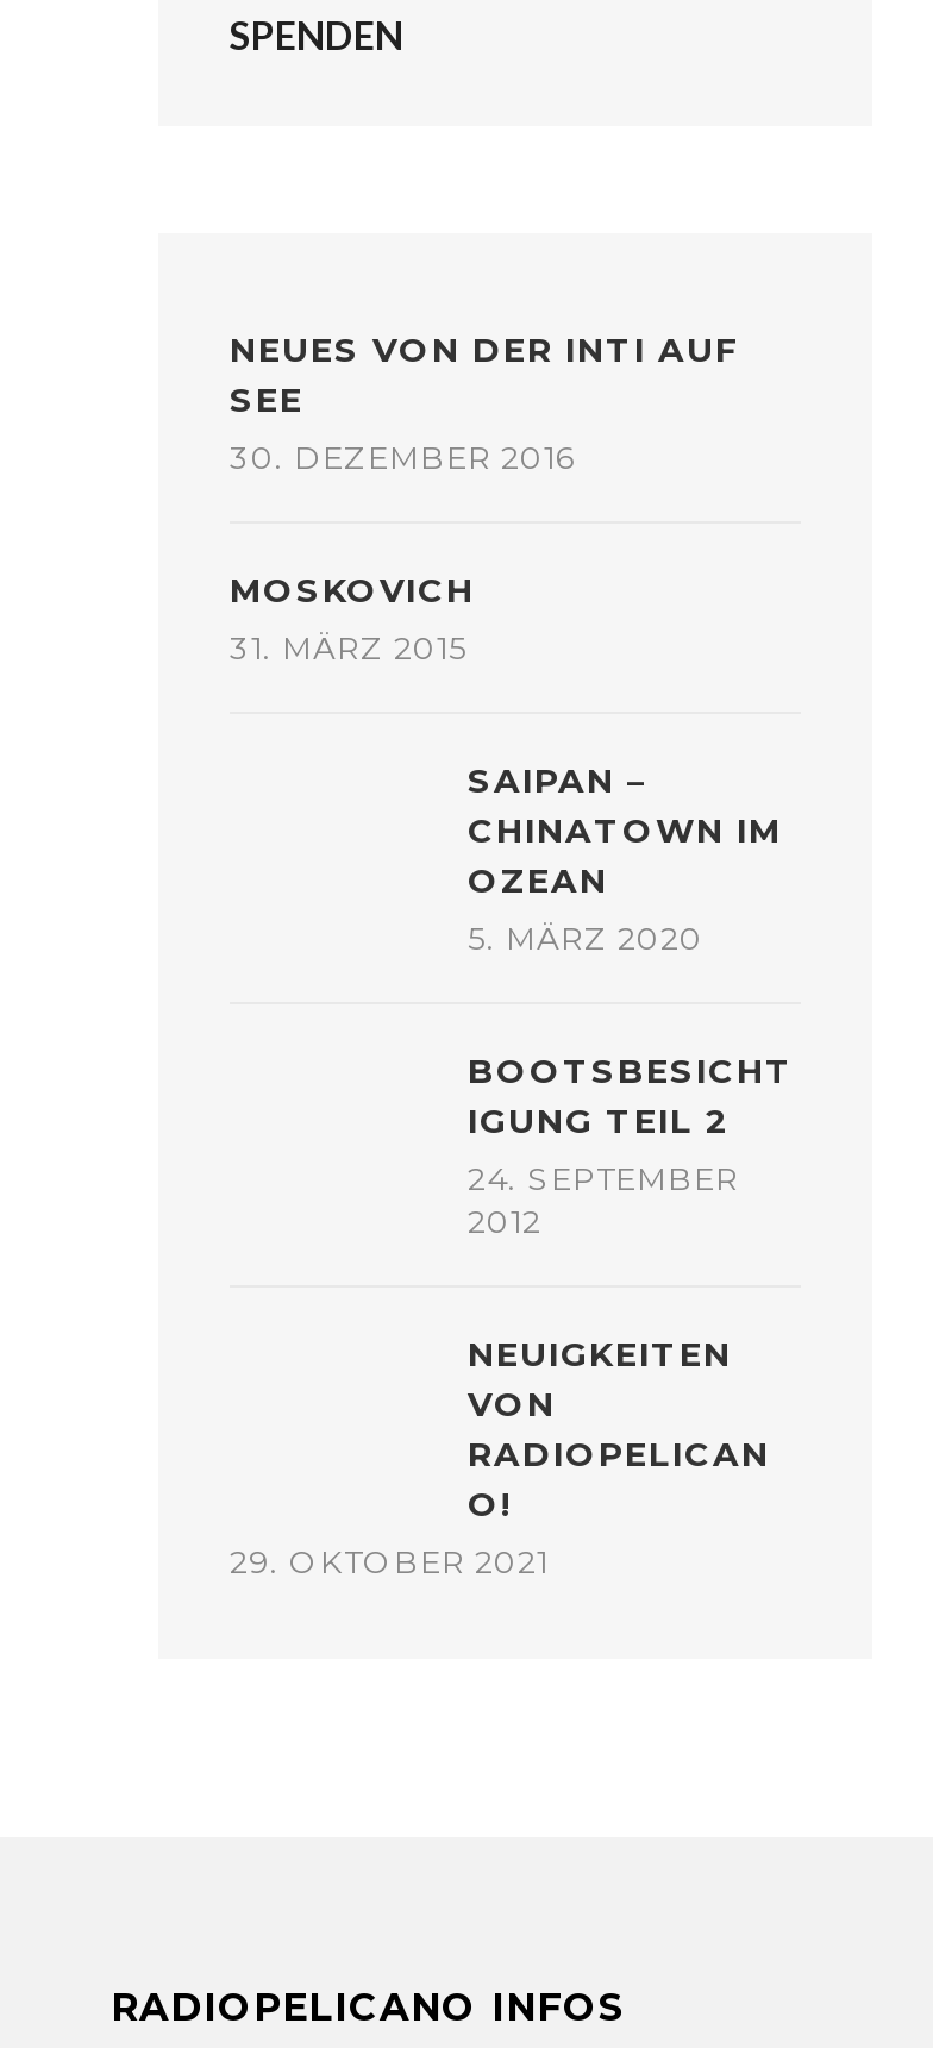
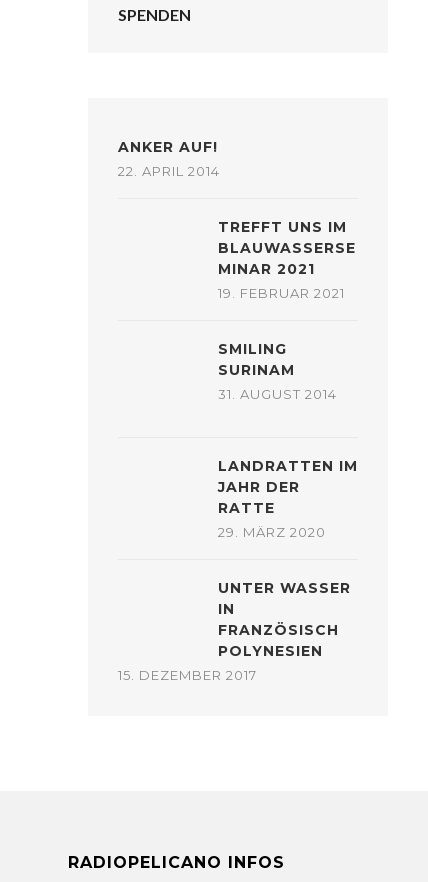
[230,328,739,476] NEUES VON DER INTI AUF | SEE | 30. DEZEMBER 2016 -> [118,138,220,179] ANKER AUF! | 22. APRIL 2014
[230,569,475,666] MOSKOVICH | 31. MÄRZ 2015 -> [218,218,356,301] TREFFT UNS IM | BLAUWASSERSE | MINAR 2021 | 19. FEBRUAR 2021
[468,759,782,957] SAIPAN – | CHINATOWN IM | OZEAN | 5. MÄRZ 2020 -> [218,340,337,402] SMILING | SURINAM | 31. AUGUST 2014
[468,1050,794,1240] BOOTSBESICHT | IGUNG TEIL 2 | 24. SEPTEMBER | 2012 -> [218,457,358,540] LANDRATTEN IM | JAHR DER | RATTE | 29. MÄRZ 2020
[230,1333,770,1580] NEUIGKEITEN | VON | RADIOPELICAN | O! | 29. OKTOBER 2021 -> [118,579,351,683] UNTER WASSER | IN | FRANZÖSISCH | POLYNESIEN | 15. DEZEMBER 2017

